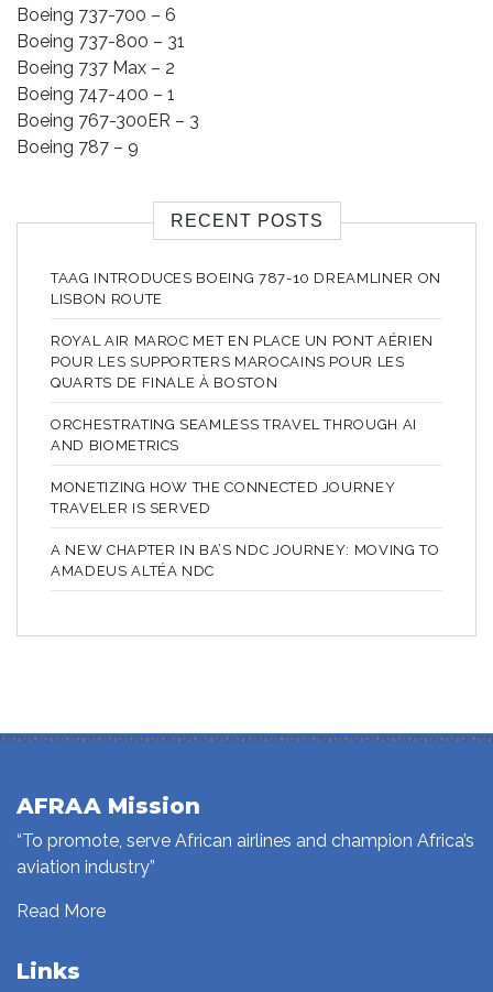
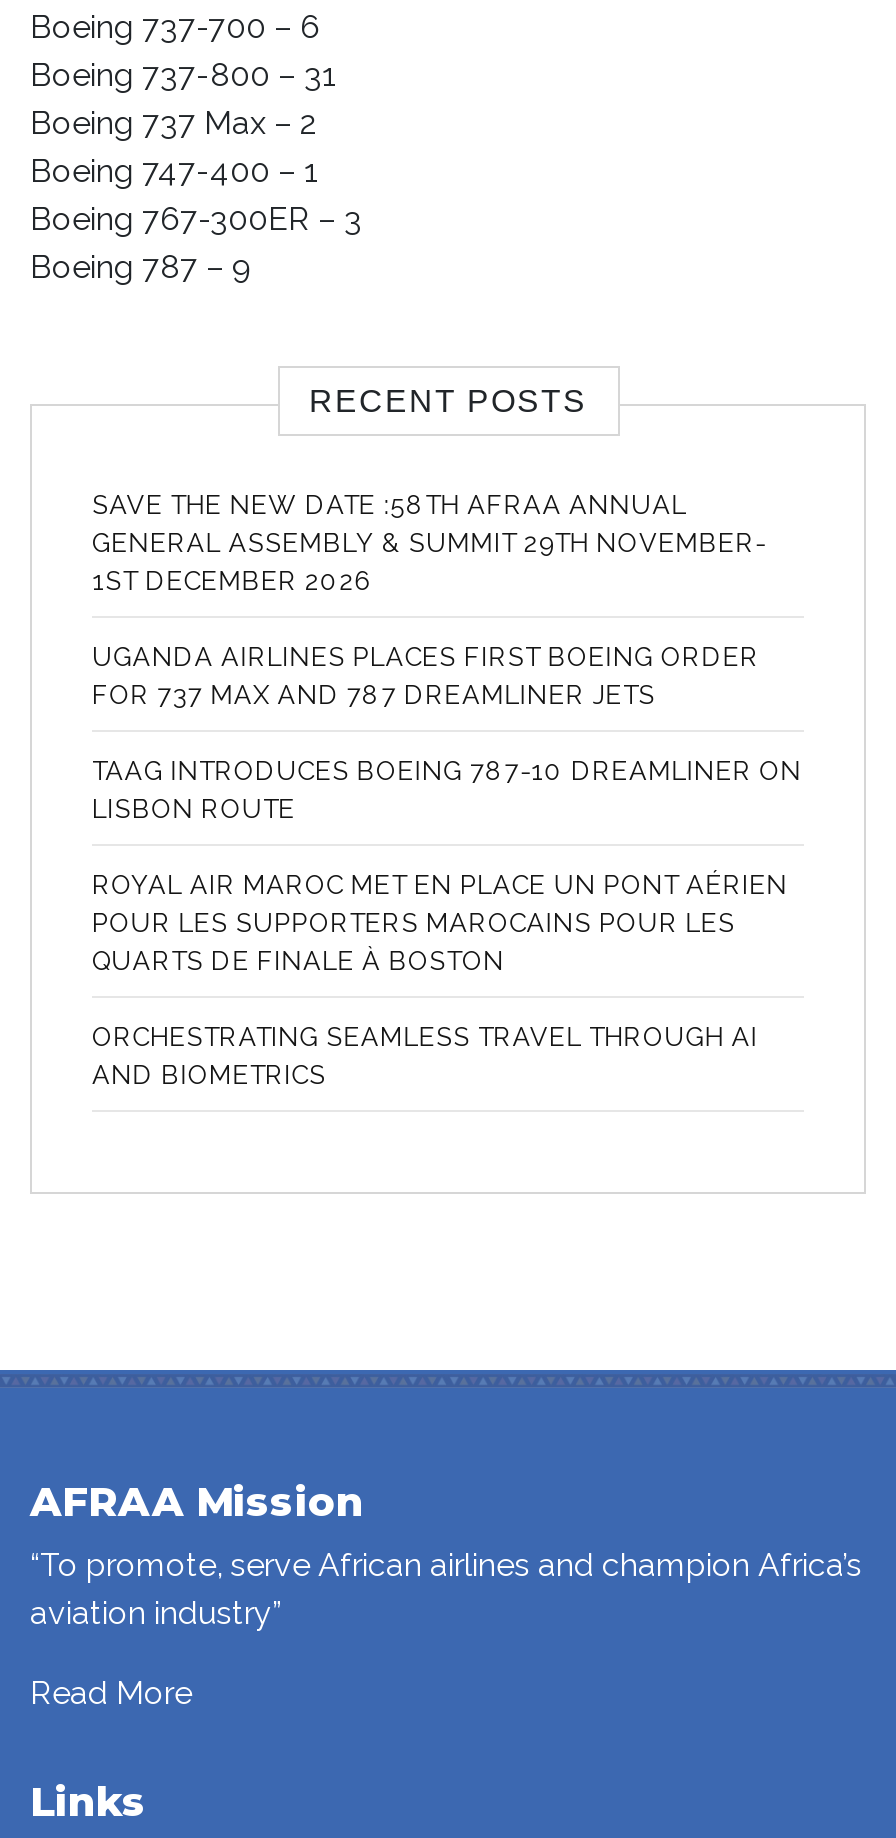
none -> [92,490,766,710] SAVE THE NEW DATE :58TH AFRAA ANNUAL | GENERAL ASSEMBLY & SUMMIT 29TH NOVEMBER- | 1ST DECEMBER 2026 | UGANDA AIRLINES PLACES FIRST BOEING ORDER | FOR 737 MAX AND 787 DREAMLINER JETS
moved [51,270,441,454] -> [92,756,802,1090]: TAAG INTRODUCES BOEING 787-10 DREAMLINER ON | LISBON ROUTE | ROYAL AIR MAROC MET EN PLACE UN PONT AÉRIEN | POUR LES SUPPORTERS MAROCAINS POUR LES | QUARTS DE FINALE À BOSTON | ORCHESTRATING SEAMLESS TRAVEL THROUGH AI | AND BIOMETRICS
[51,479,440,579] MONETIZING HOW THE CONNECTED JOURNEY | TRAVELER IS SERVED | A NEW CHAPTER IN BA’S NDC JOURNEY: MOVING TO | AMADEUS ALTÉA NDC -> none

